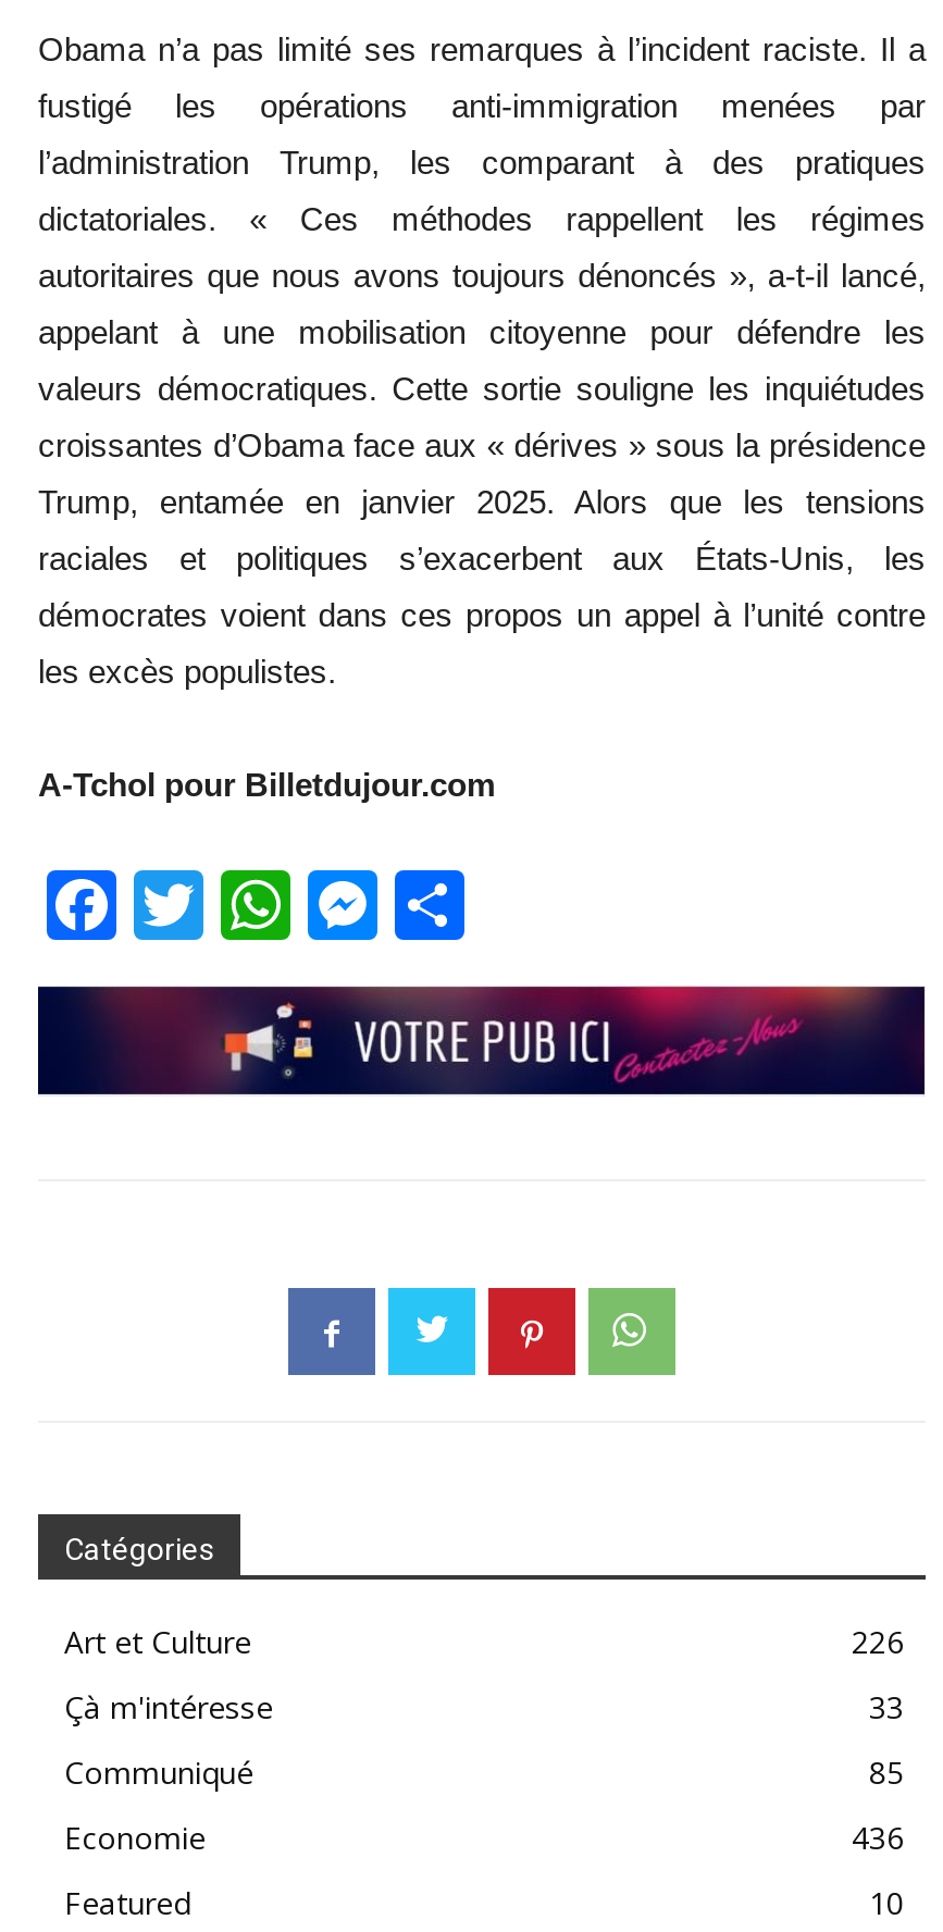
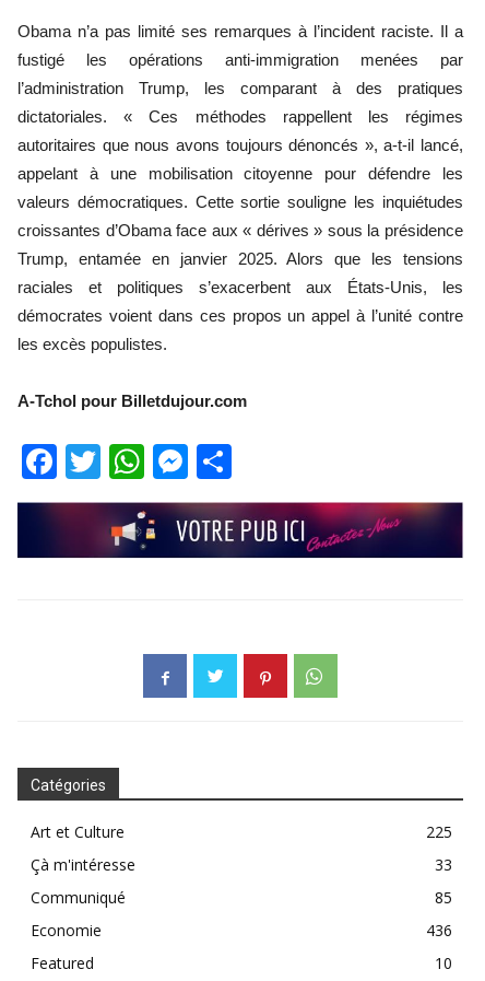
[852,1620,904,1661] 226 -> [426,822,452,843] 225

